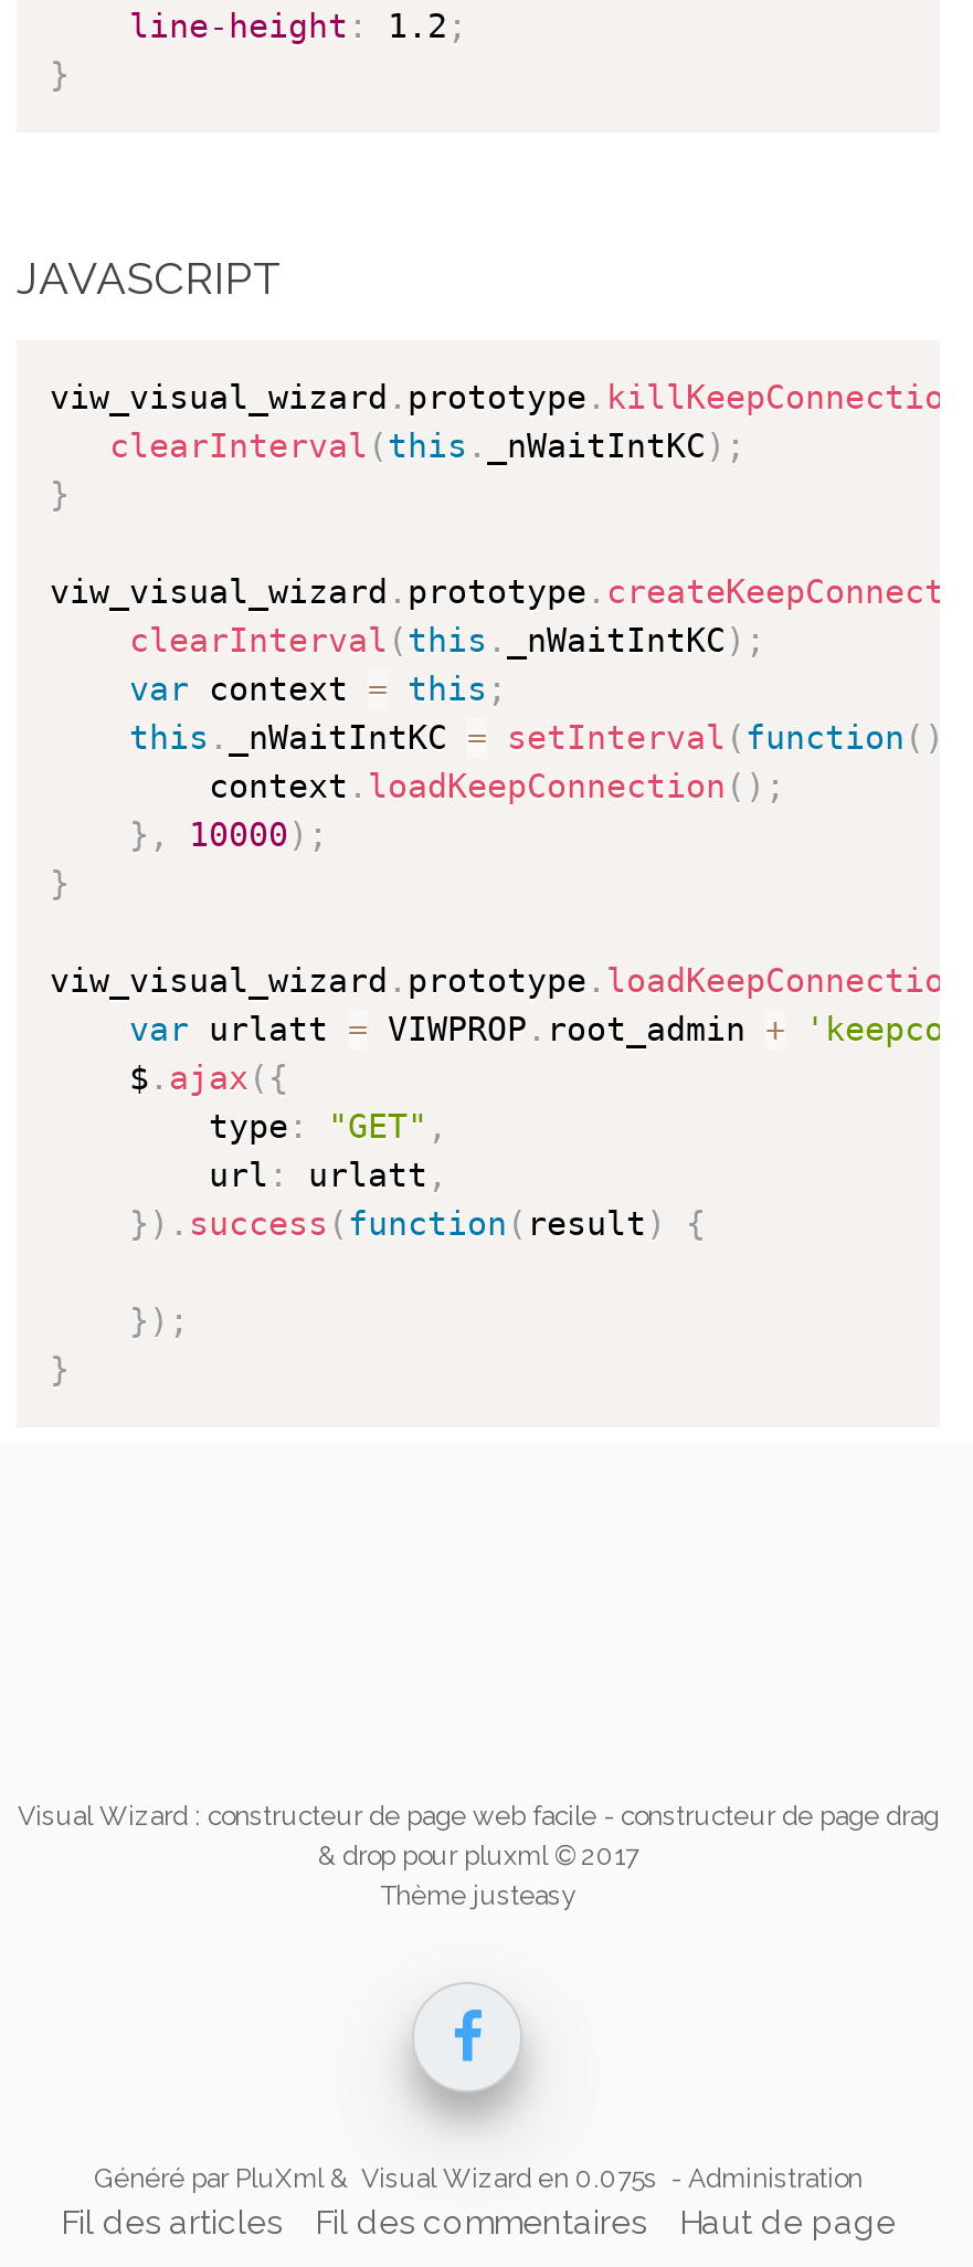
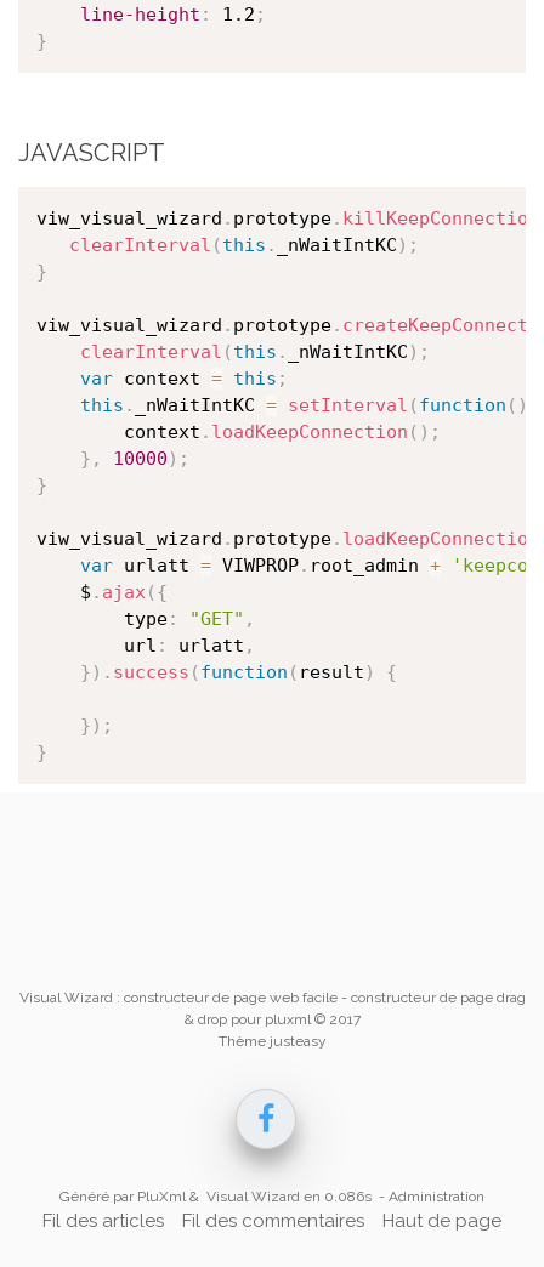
[94,2163,863,2194] Généré par PluXml & Visual Wizard en 0.075s - Administration -> [59,1188,484,1205] Généré par PluXml & Visual Wizard en 0.086s - Administration

